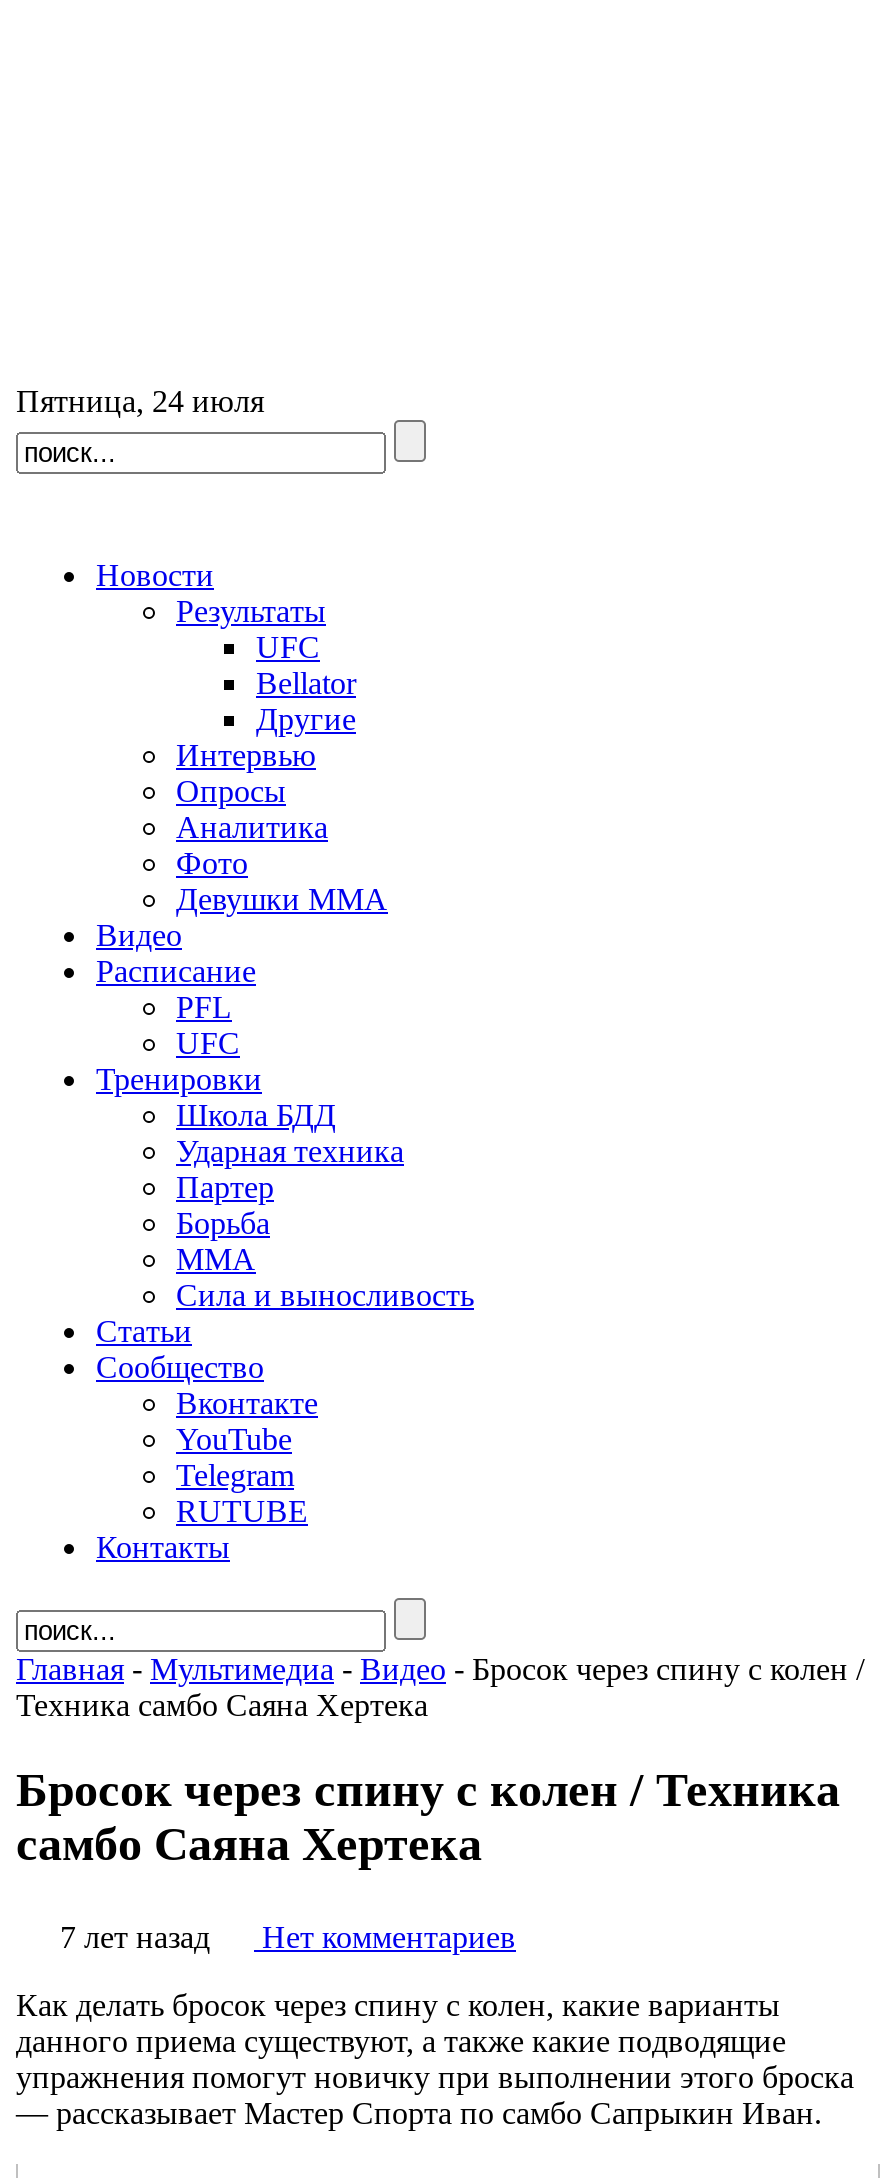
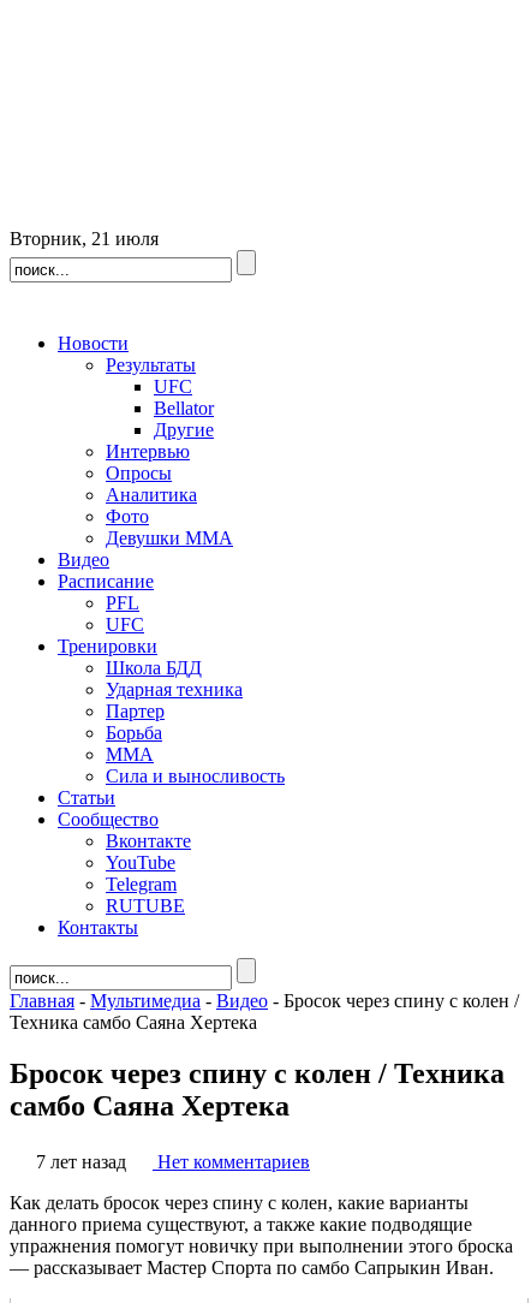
[16,384,264,418] Пятница, 24 июля -> [10,228,159,249] Вторник, 21 июля

